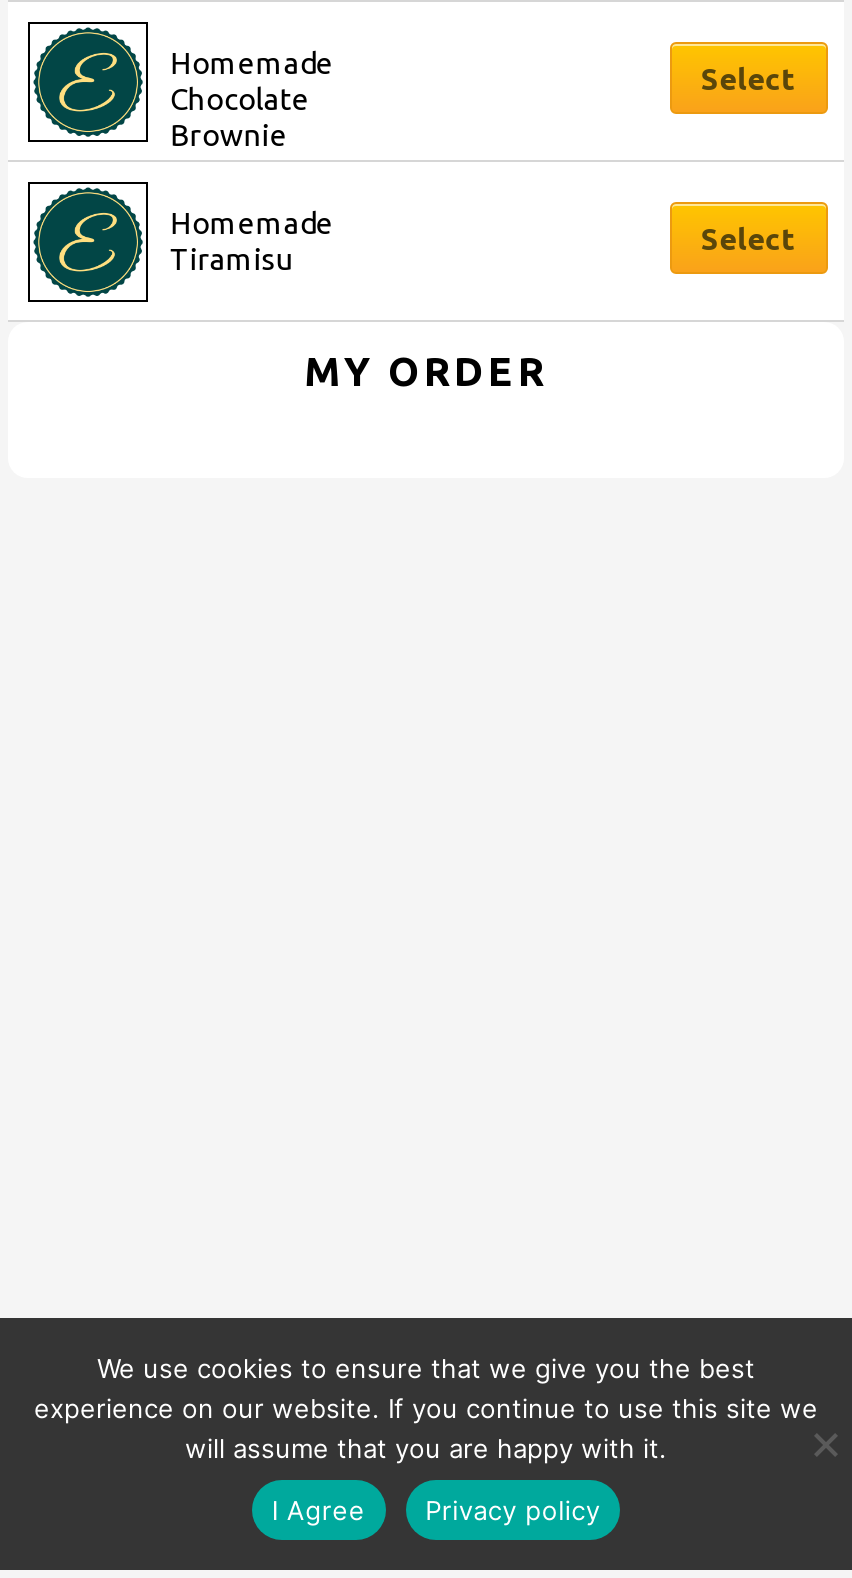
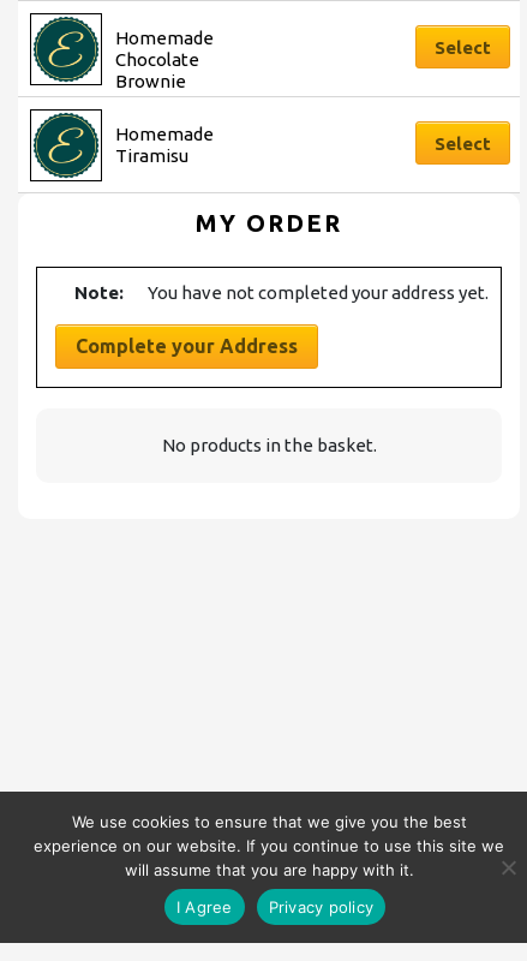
none -> [35,265,503,389] [image] | Note: | You have not completed your address yet. | Complete your Address
none -> [161,435,376,456] No products in the basket.

